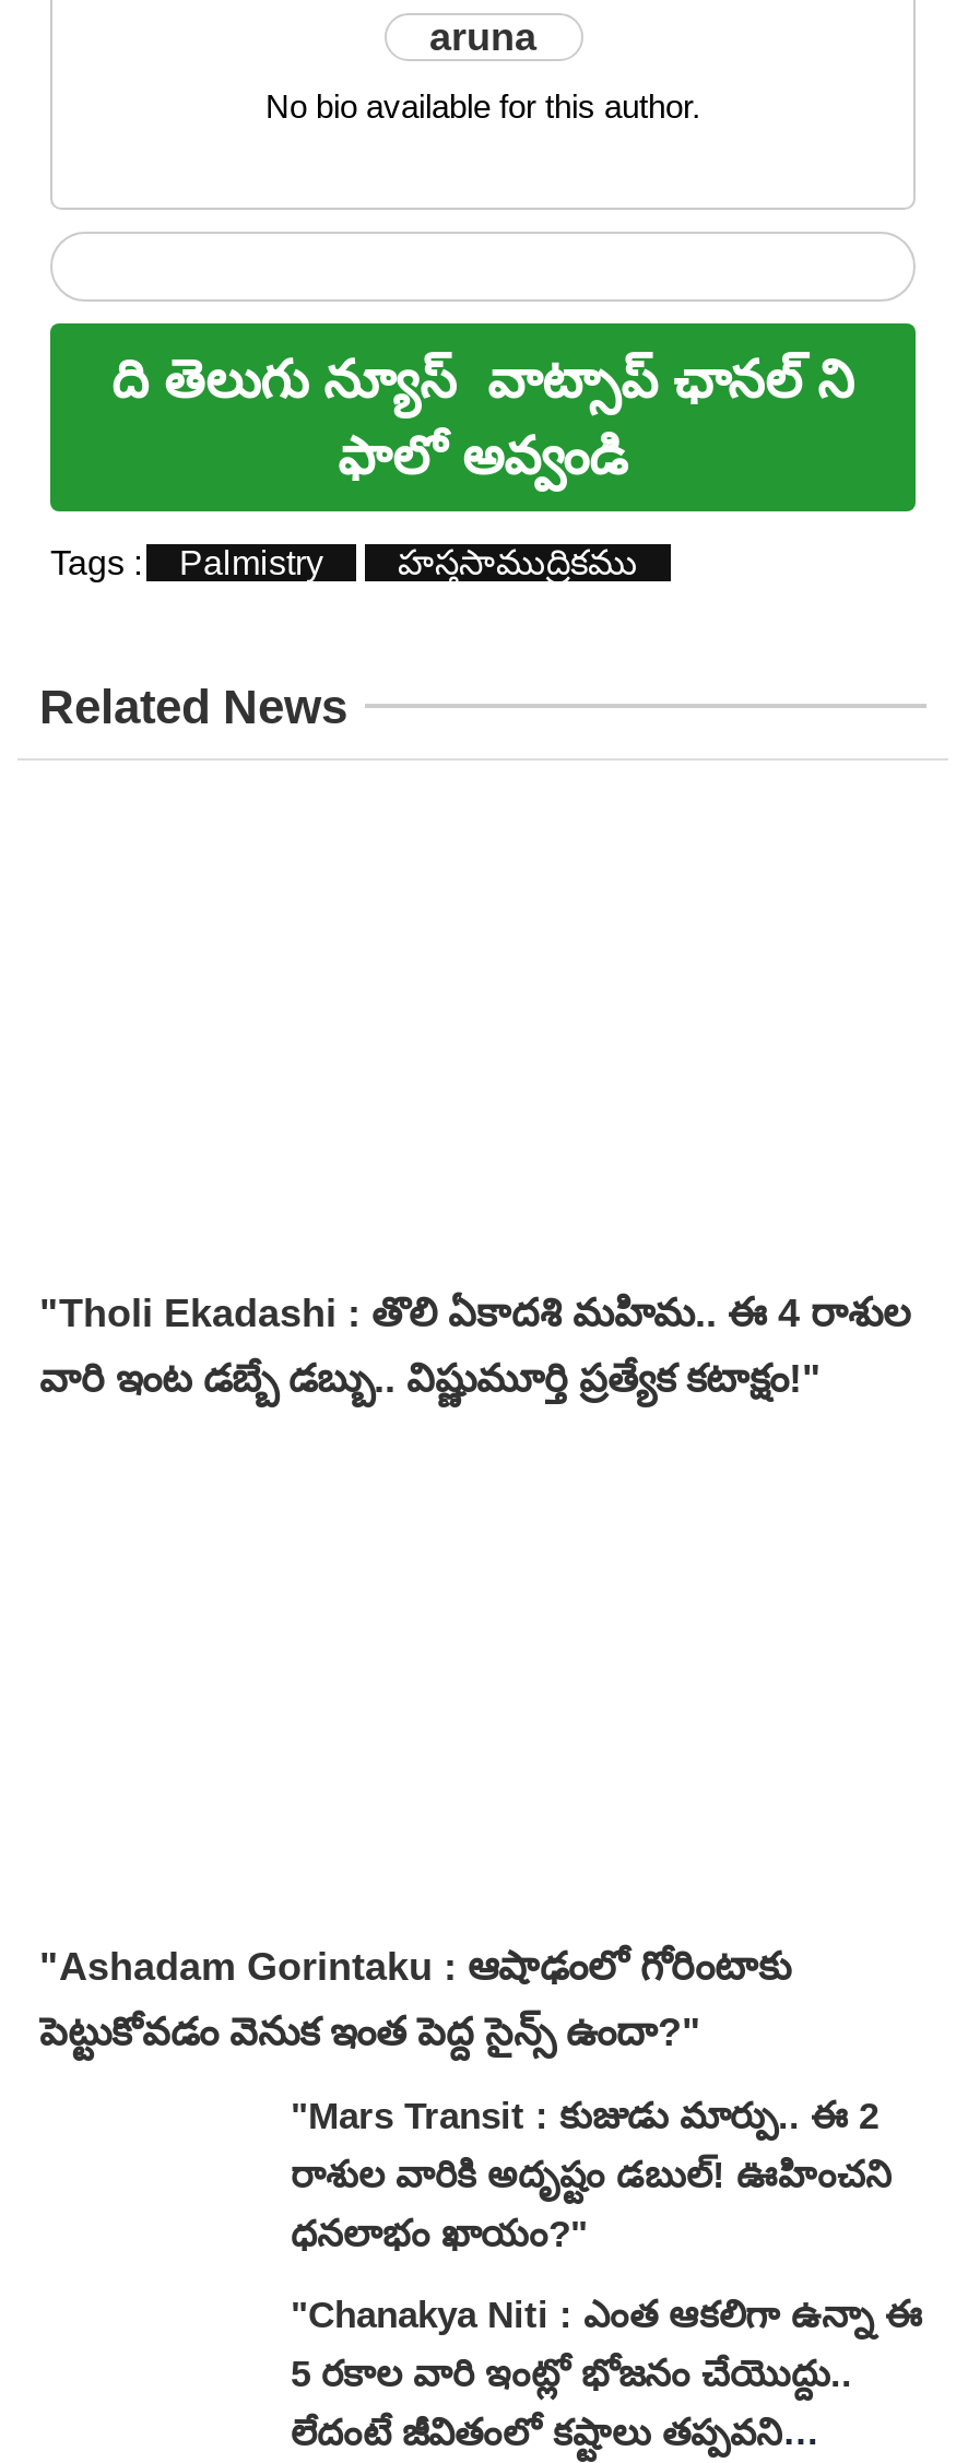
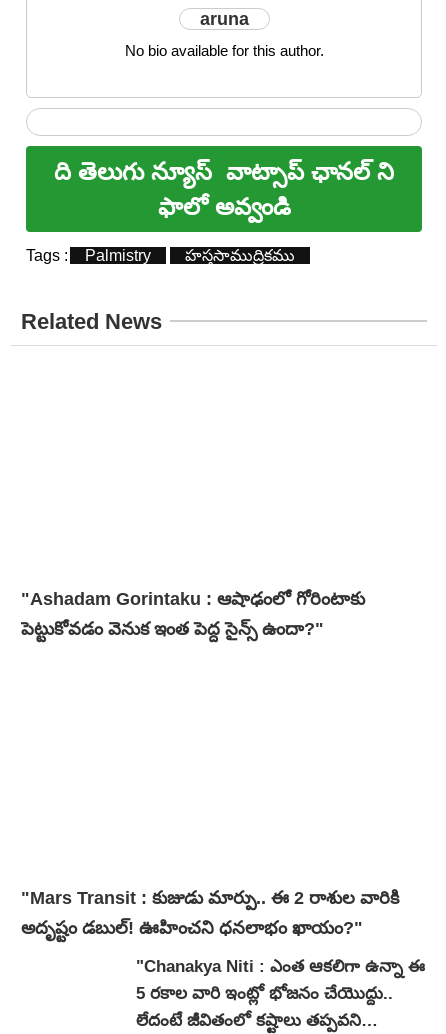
[39,1292,911,1401] "Tholi Ekadashi : తొలి ఏకాదశి మహిమ.. ఈ 4 రాశుల | వారి ఇంట డబ్బే డబ్బు.. విష్ణుమూర్తి ప్రత్యేక కటాక్షం!" -> none
moved [39,1944,791,2053] -> [21,589,365,639]: "Ashadam Gorintaku : ఆషాఢంలో గోరింటాకు | పెట్టుకోవడం వెనుక ఇంత పెద్ద సైన్స్ ఉందా?"

